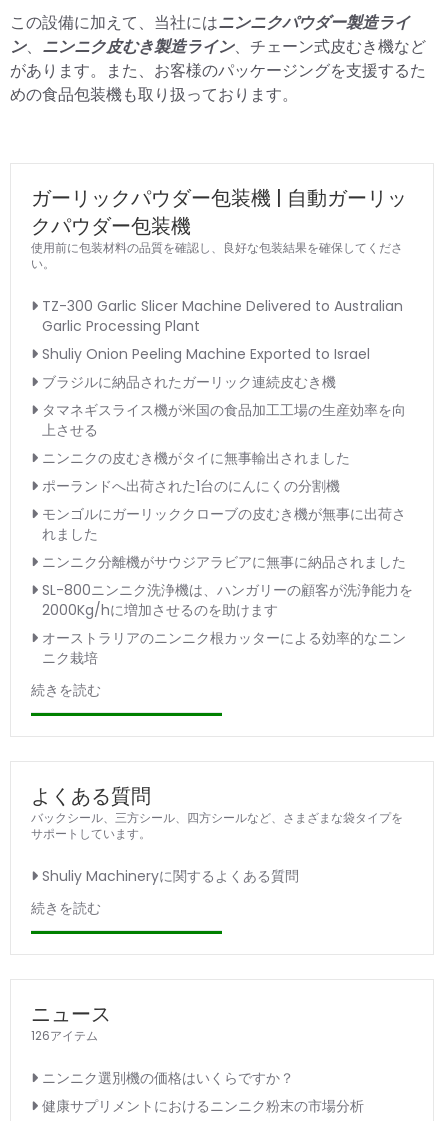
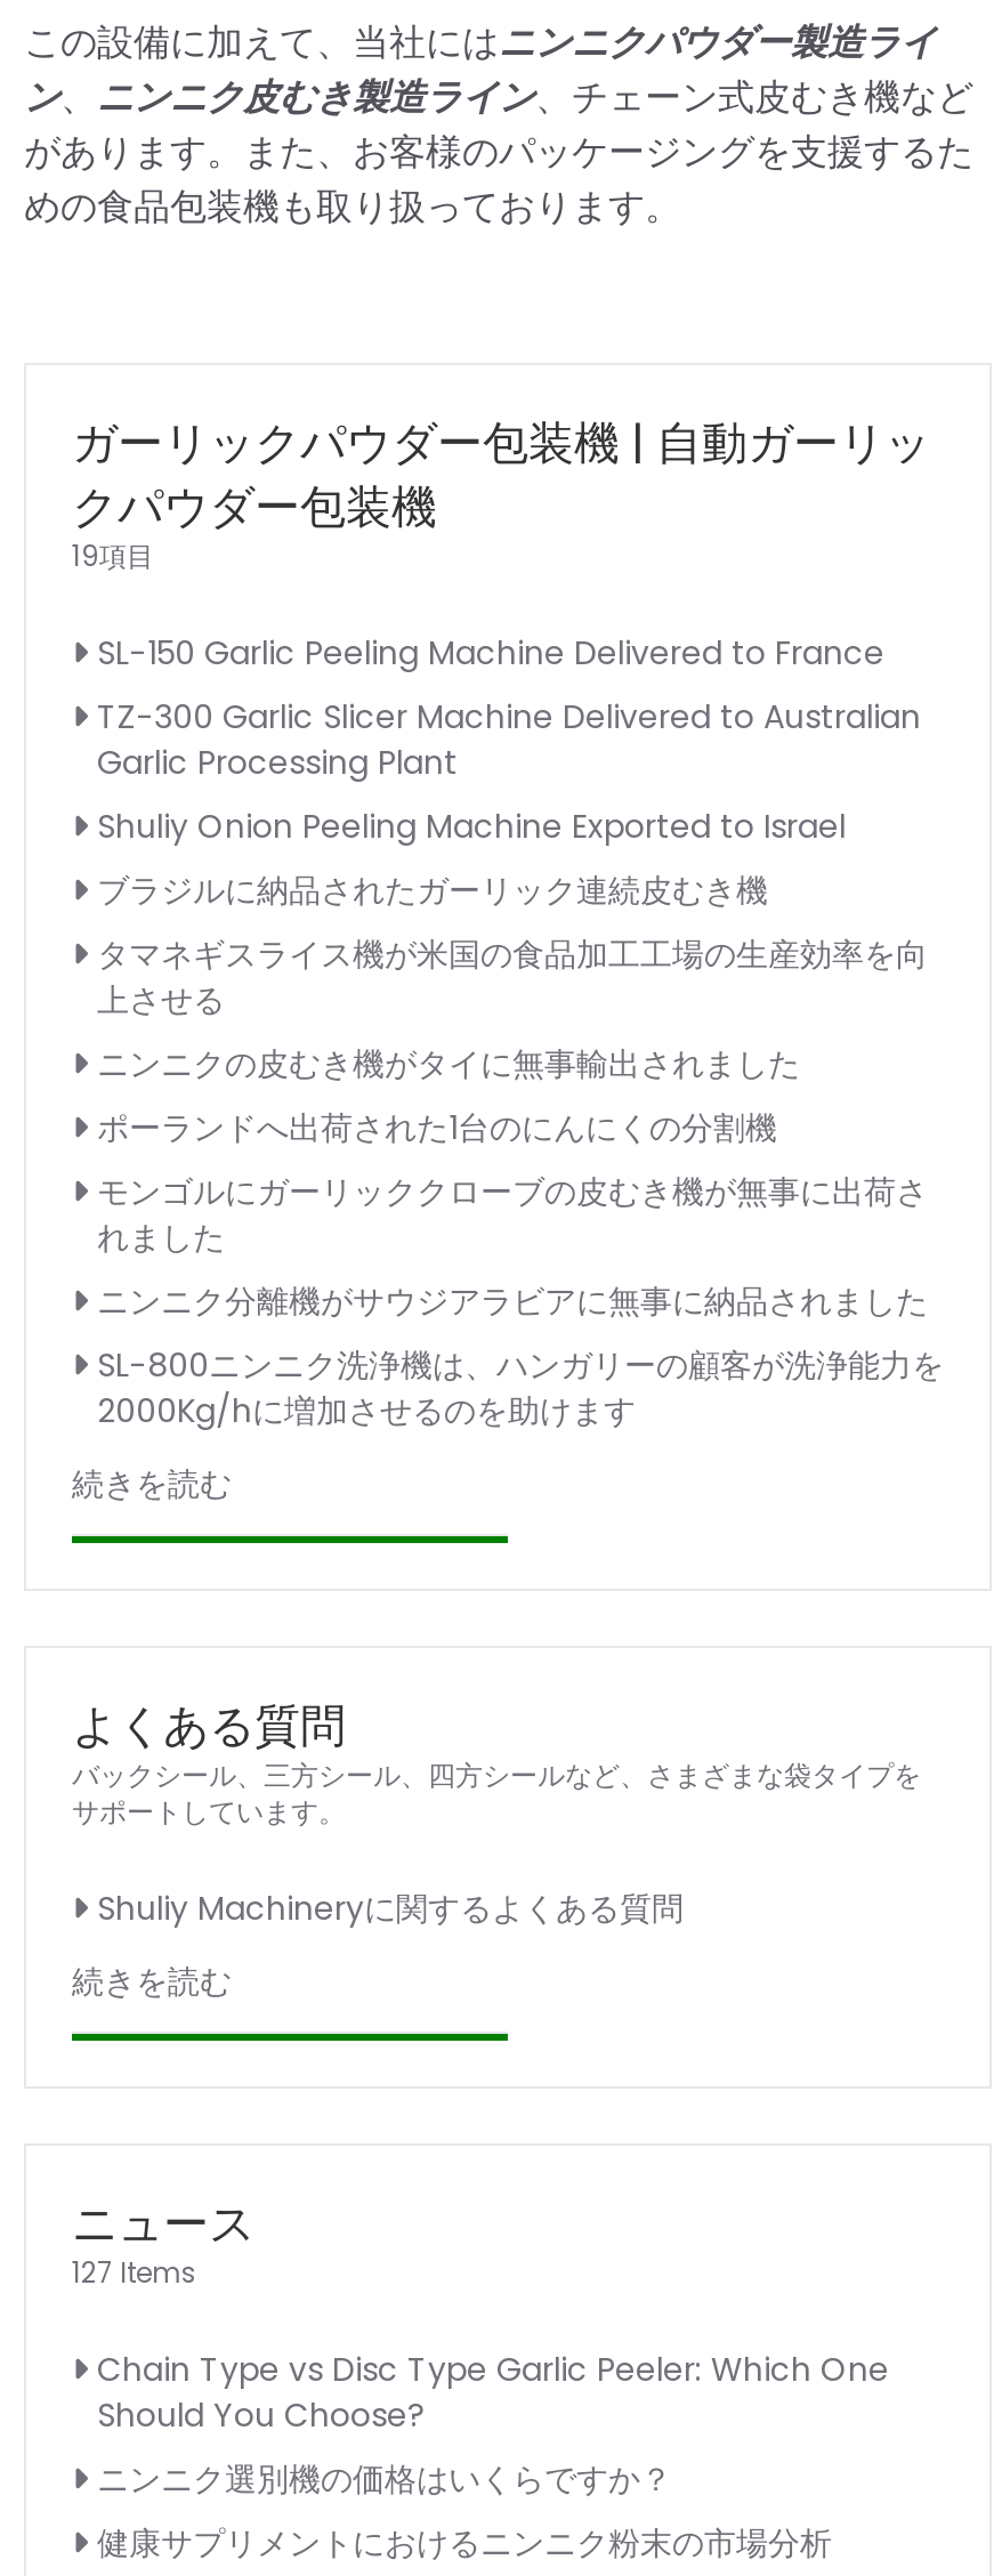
[31,238,403,271] 使用前に包装材料の品質を確認し、良好な包装結果を確保してくださ | い。 -> [72,535,884,675] 19項目 | SL-150 Garlic Peeling Machine Delivered to France
[42,627,406,667] オーストラリアのニンニク根カッターによる効率的なニン | ニク栽培 -> none
moved [31,679,403,1027] -> [72,1460,921,2254]: 続きを読む | よくある質問 | バックシール、三方シール、四方シールなど、さまざまな袋タイプを | サポートしています。 | Shuliy Machineryに関するよくある質問 | 続きを読む | ニュース
[31,1026,98,1043] 126アイテム -> [72,2252,889,2437] 127 Items | Chain Type vs Disc Type Garlic Peeler: Which One | Should You Choose?

